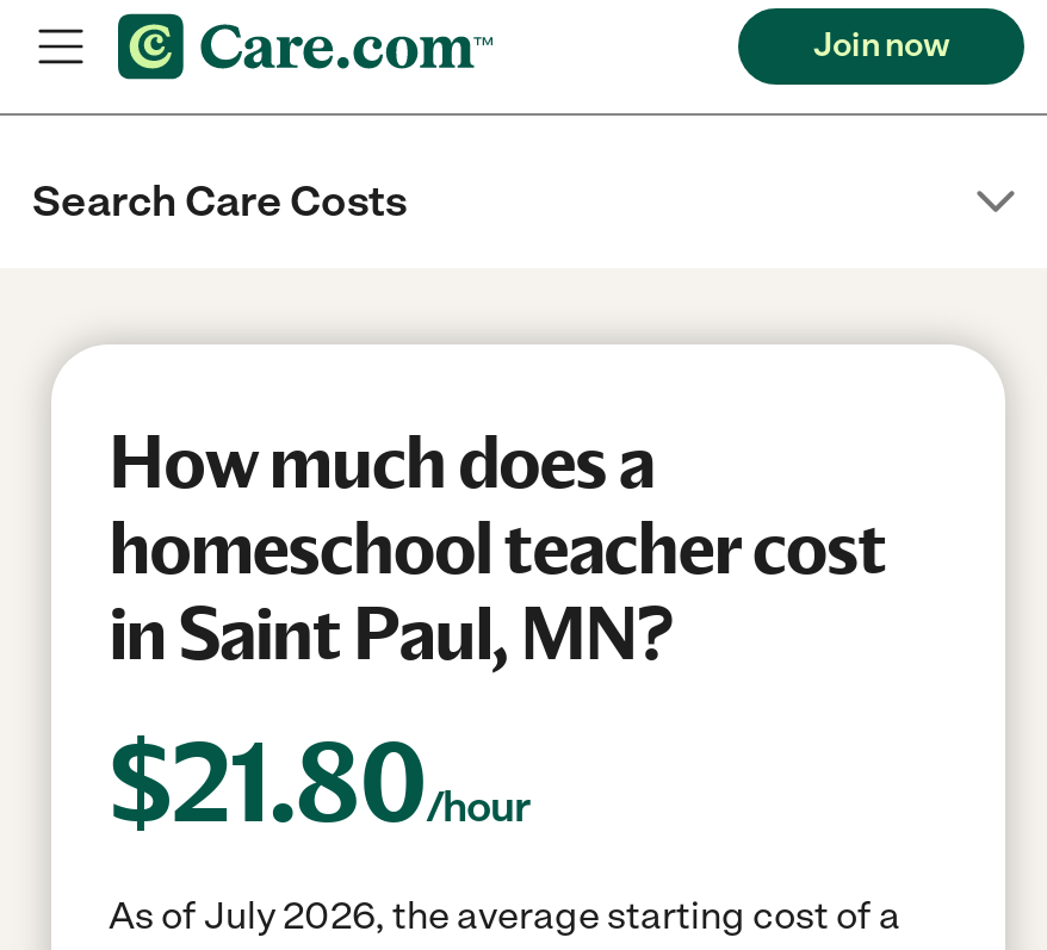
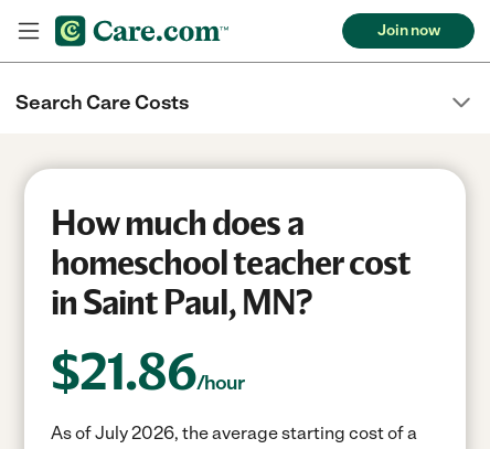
[109,707,528,859] $21.80/hour -> [51,336,244,407] $21.86/hour

